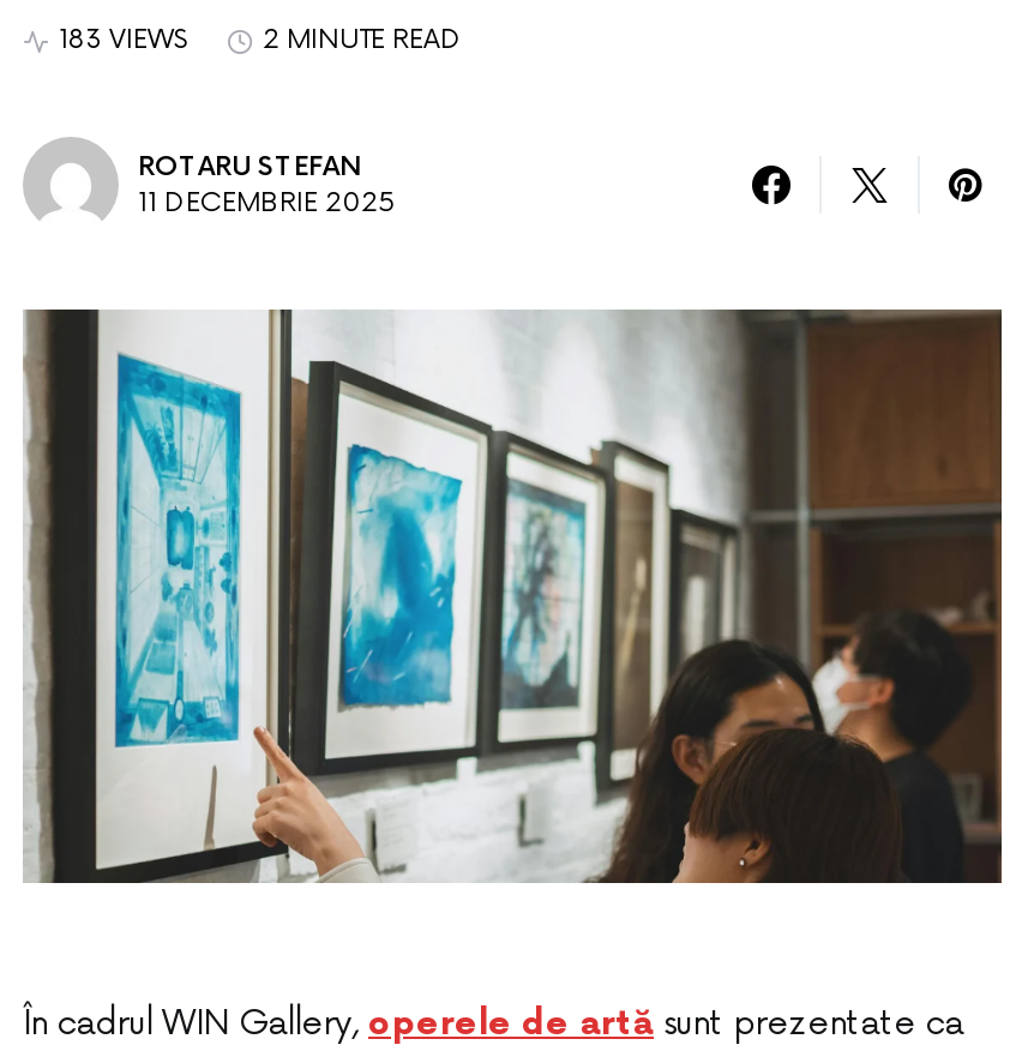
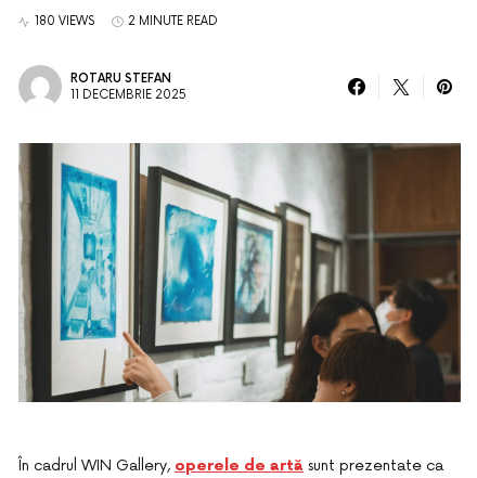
[59,24,188,55] 183 VIEWS -> [35,14,94,28] 180 VIEWS

